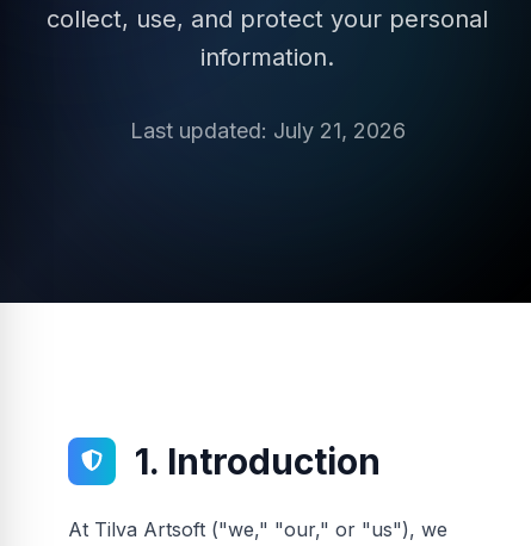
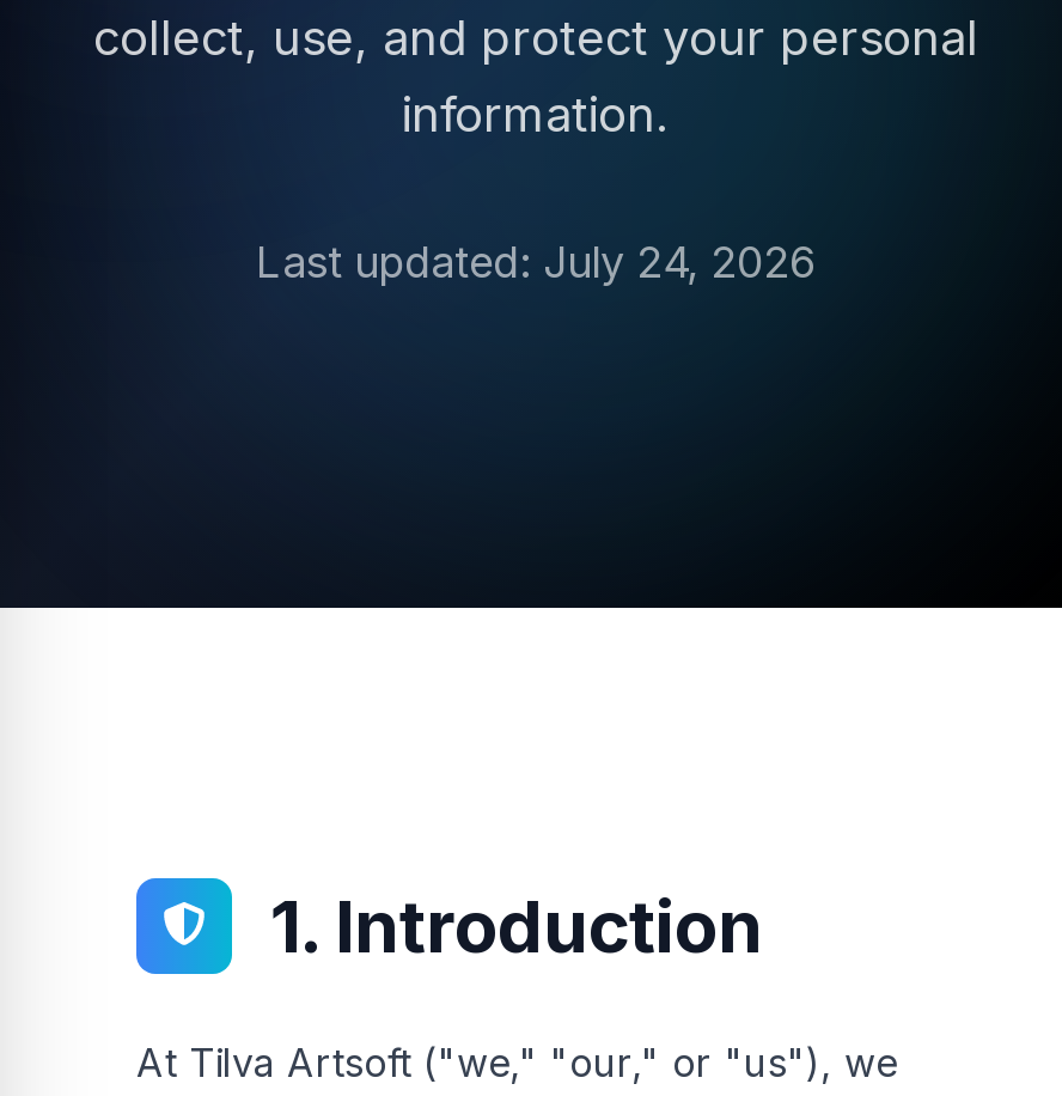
[129,118,405,143] Last updated: July 21, 2026 -> [256,237,816,287] Last updated: July 24, 2026

